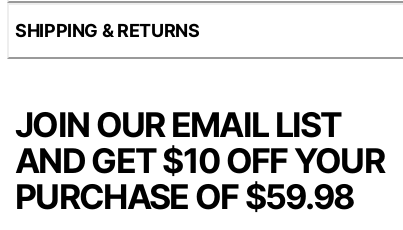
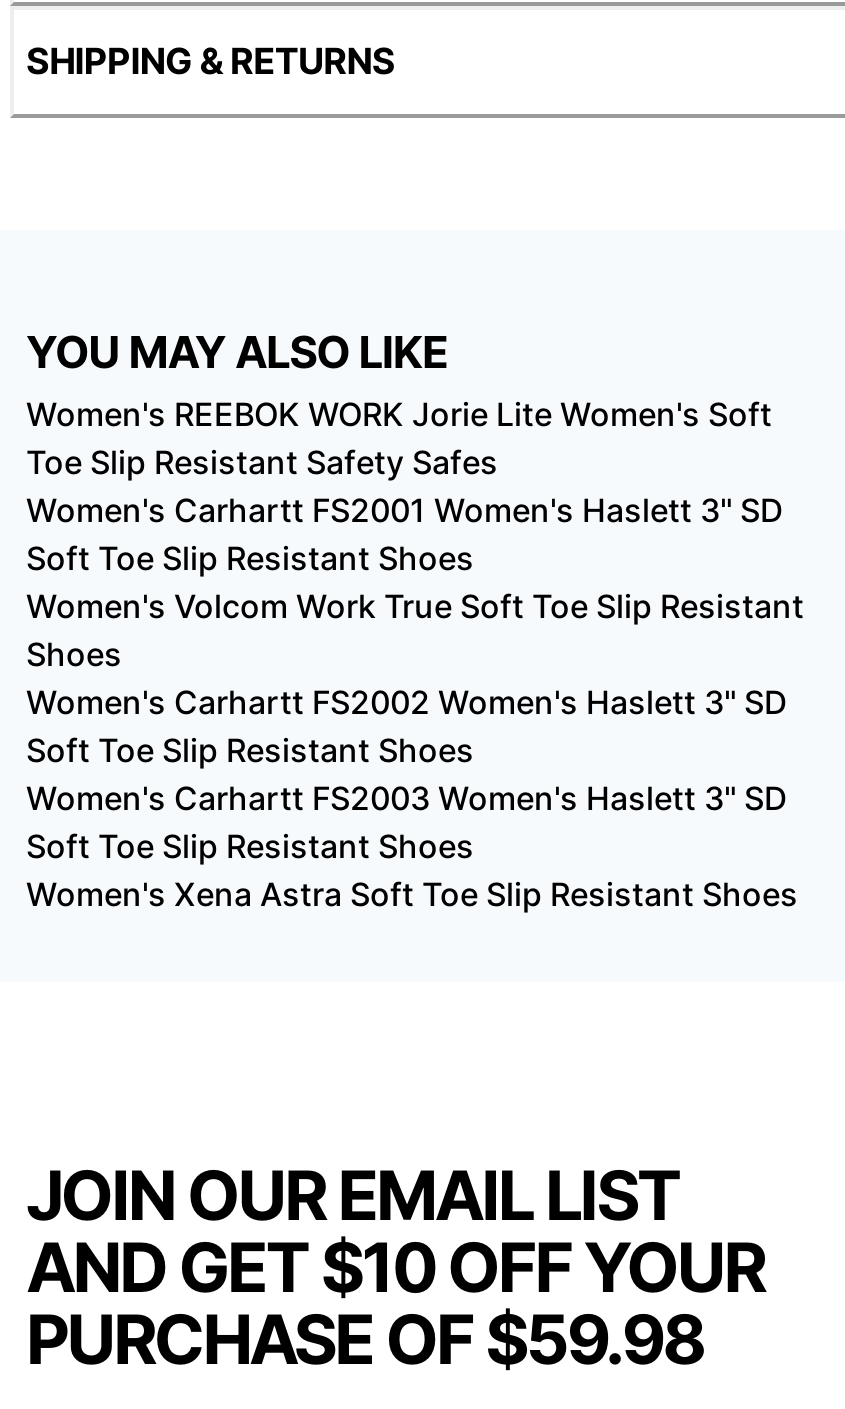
none -> [26,327,804,915] YOU MAY ALSO LIKE | Women's REEBOK WORK Jorie Lite Women's Soft | Toe Slip Resistant Safety Safes | Women's Carhartt FS2001 Women's Haslett 3" SD | Soft Toe Slip Resistant Shoes | Women's Volcom Work True Soft Toe Slip Resistant | Shoes | Women's Carhartt FS2002 Women's Haslett 3" SD | Soft Toe Slip Resistant Shoes | Women's Carhartt FS2003 Women's Haslett 3" SD | Soft Toe Slip Resistant Shoes | Women's Xena Astra Soft Toe Slip Resistant Shoes

